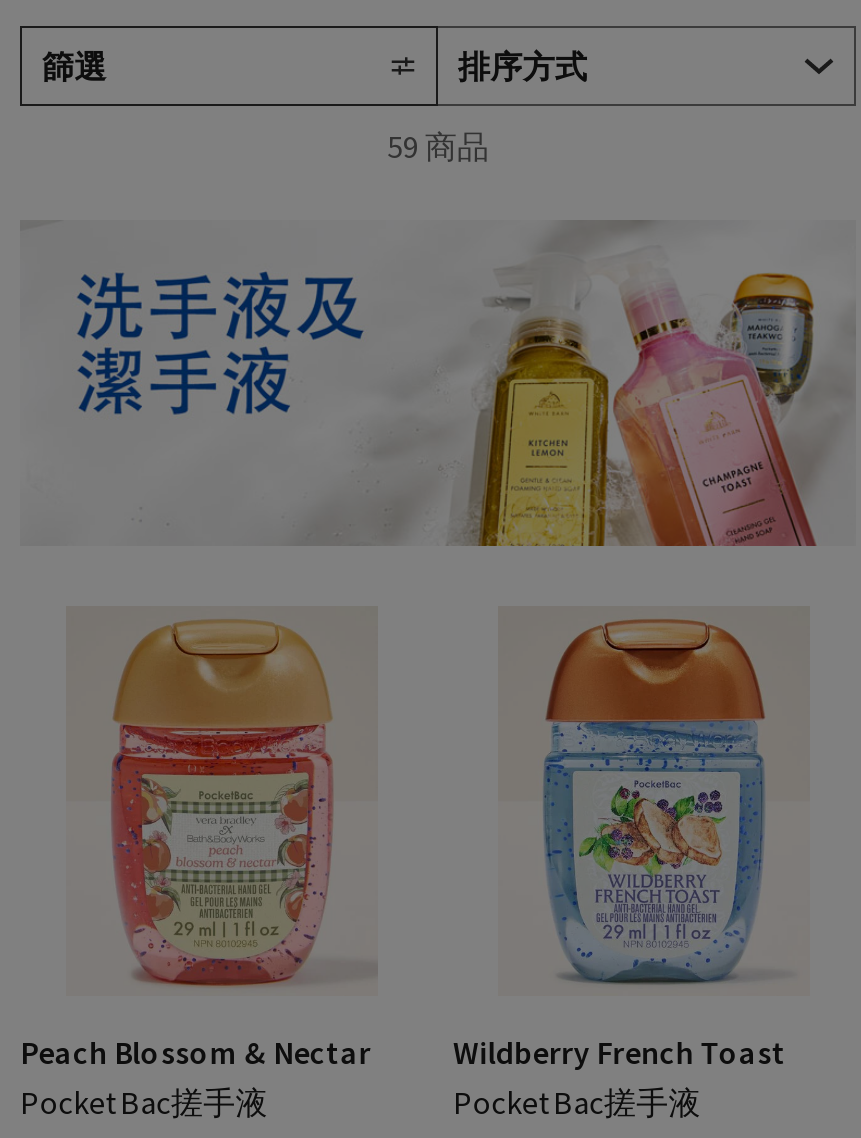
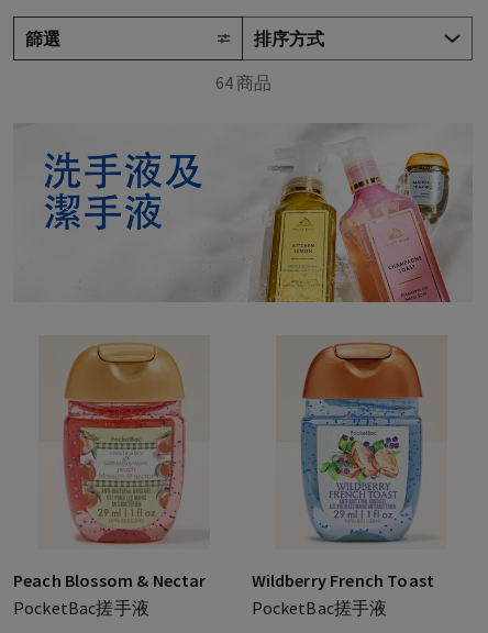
[387,125,489,165] 59 商品 -> [215,71,271,93] 64 商品

